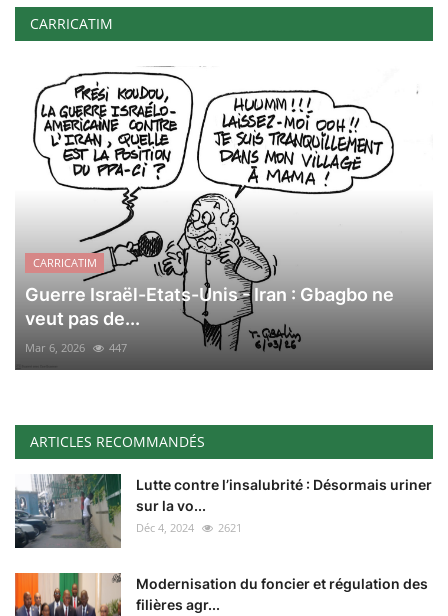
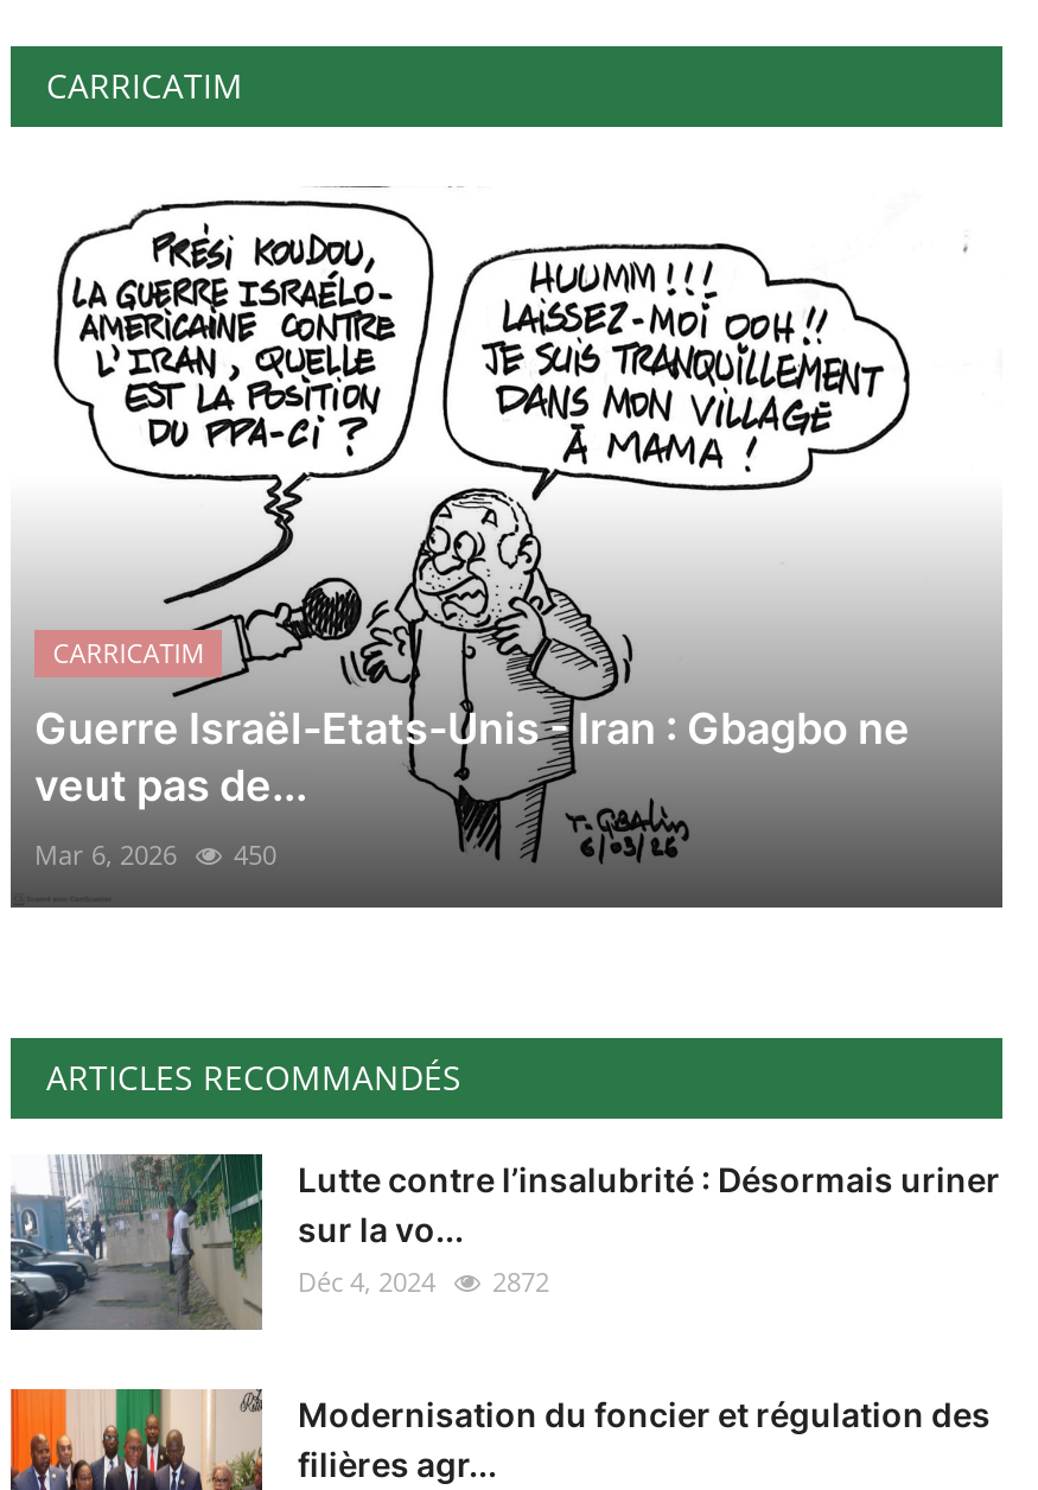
[25,340,127,355] Mar 6, 2026 447 -> [34,835,276,871] Mar 6, 2026 450
[136,520,242,535] Déc 4, 2024 2621 -> [298,1262,549,1298] Déc 4, 2024 2872

